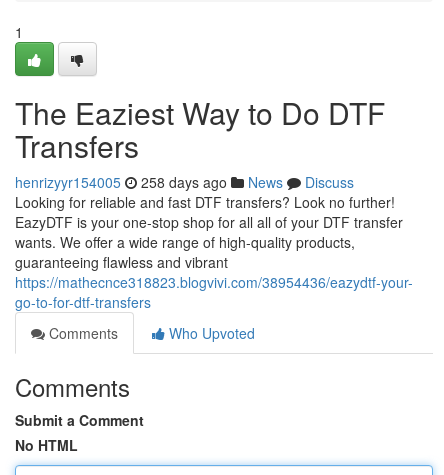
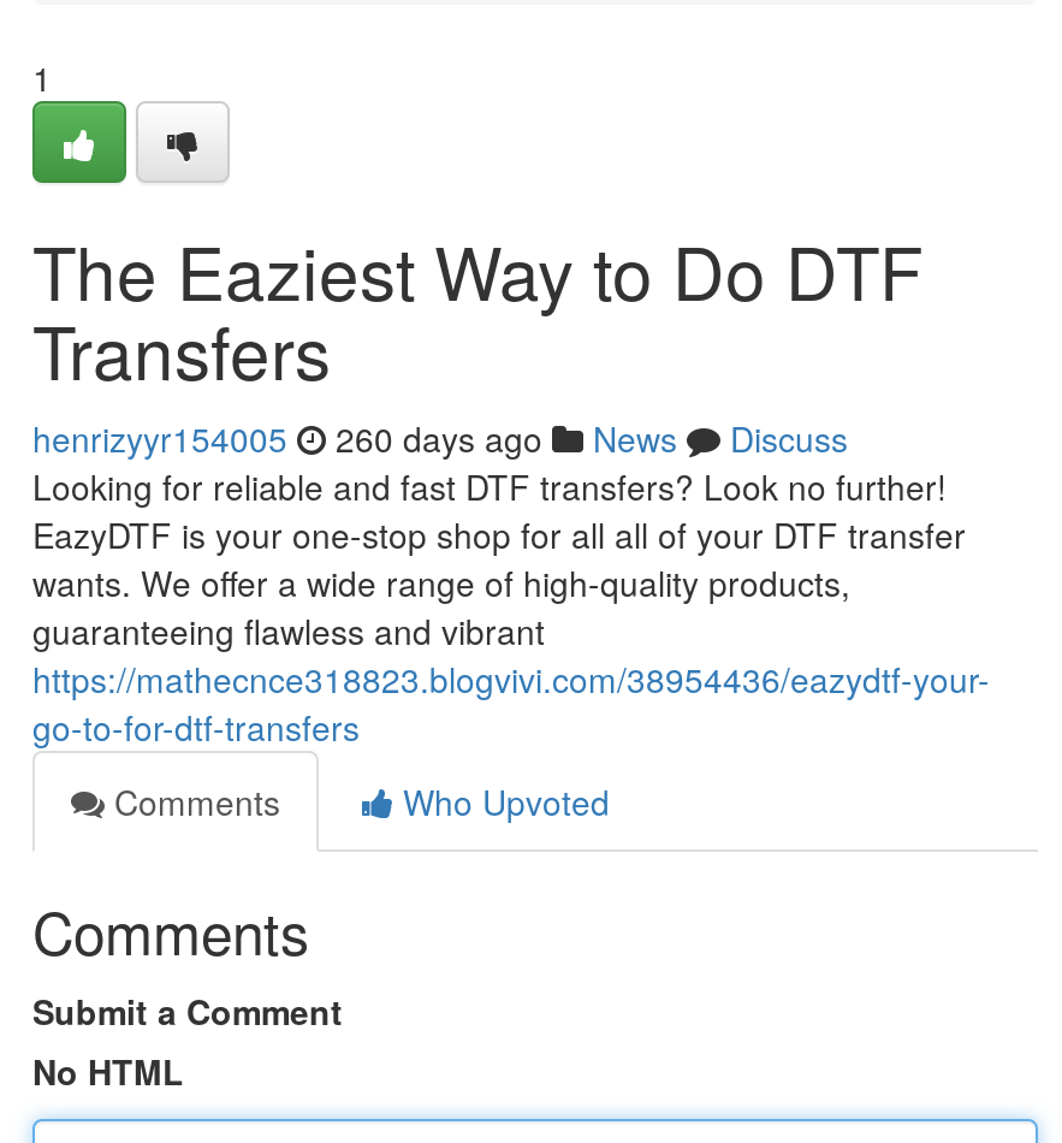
[15,172,354,192] henrizyyr154005 258 days ago News Discuss -> [32,414,848,462] henrizyyr154005 260 days ago News Discuss

